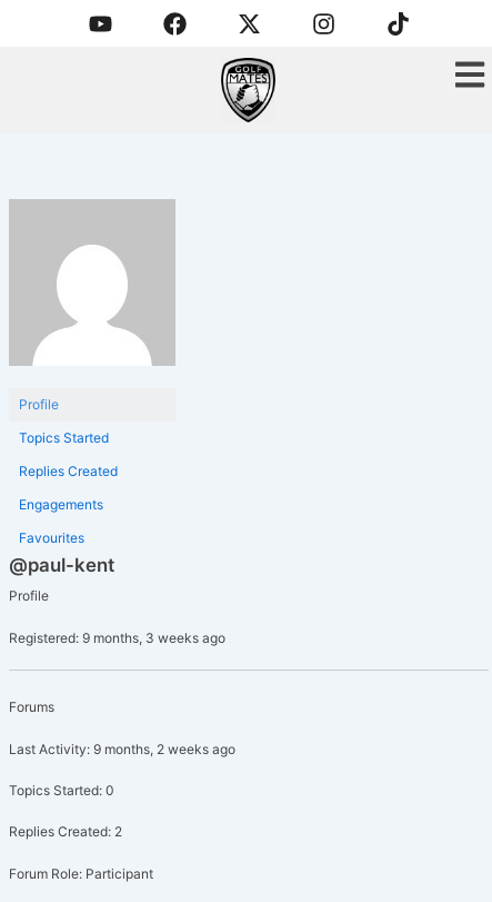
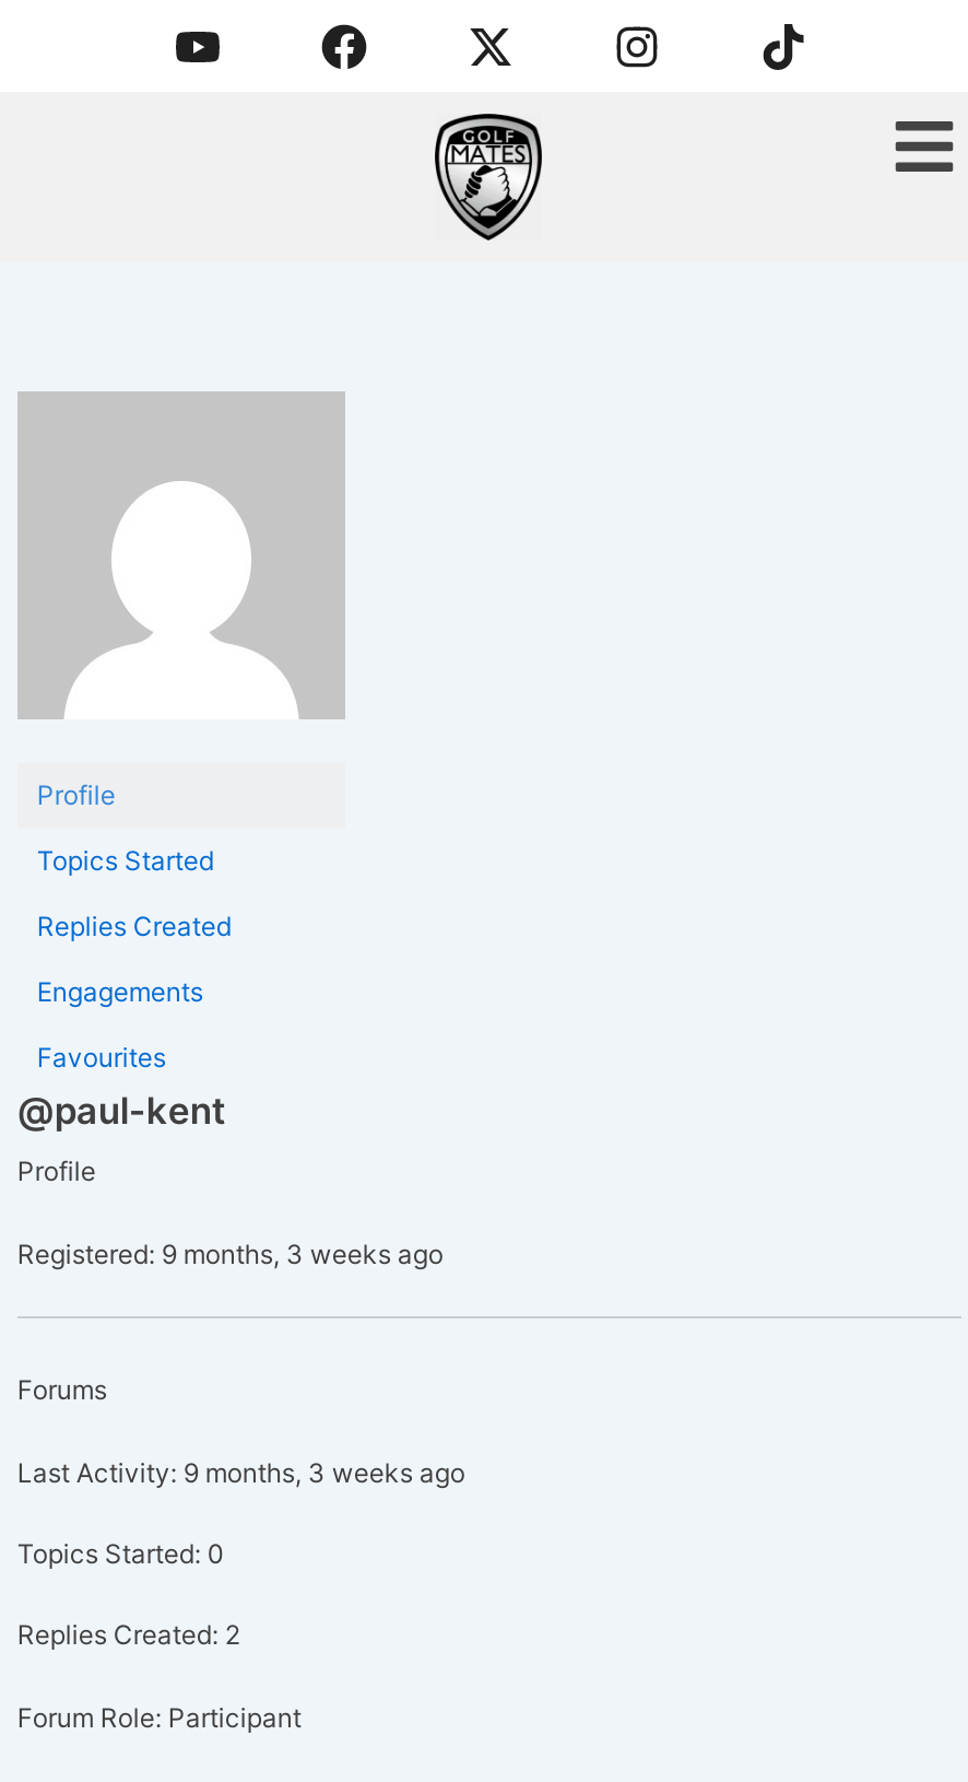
[9,741,235,757] Last Activity: 9 months, 2 weeks ago -> [17,1456,465,1489] Last Activity: 9 months, 3 weeks ago

